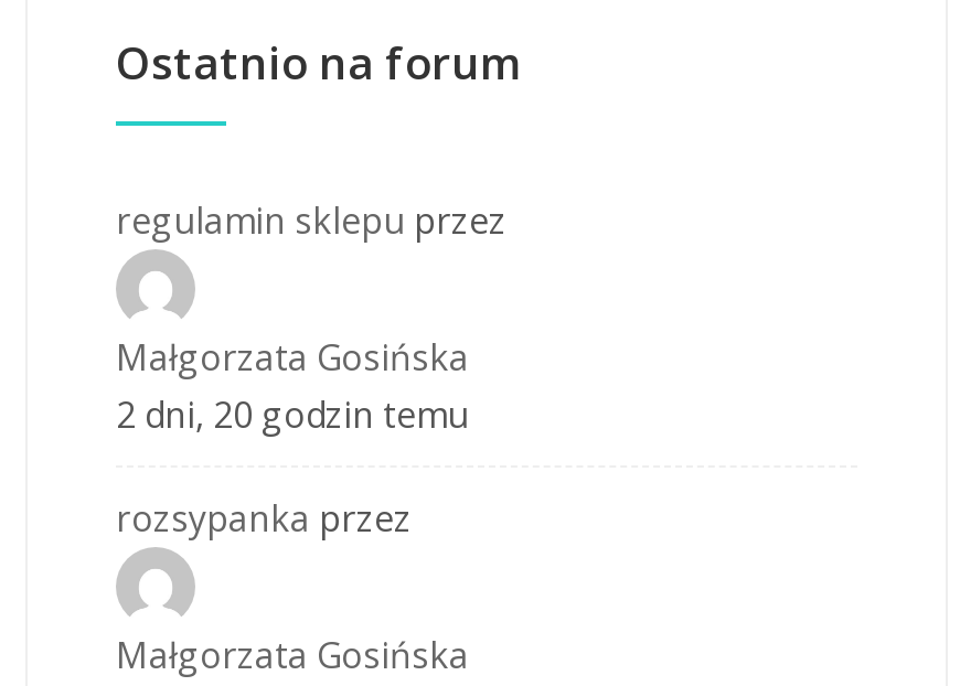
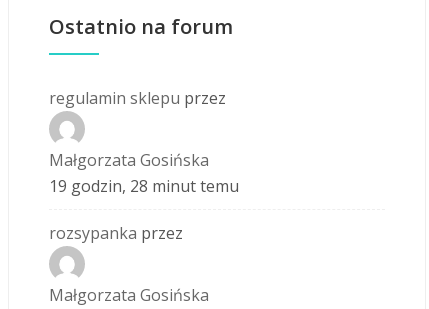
[116,391,469,440] 2 dni, 20 godzin temu -> [49,175,239,197] 19 godzin, 28 minut temu

